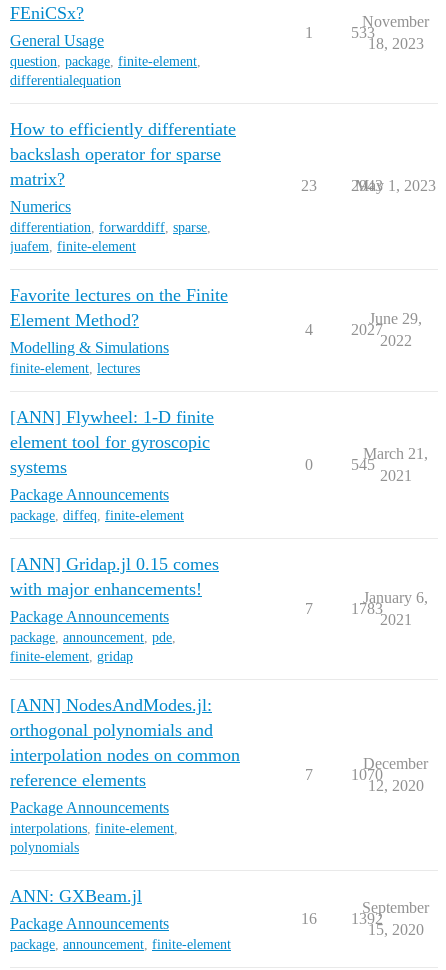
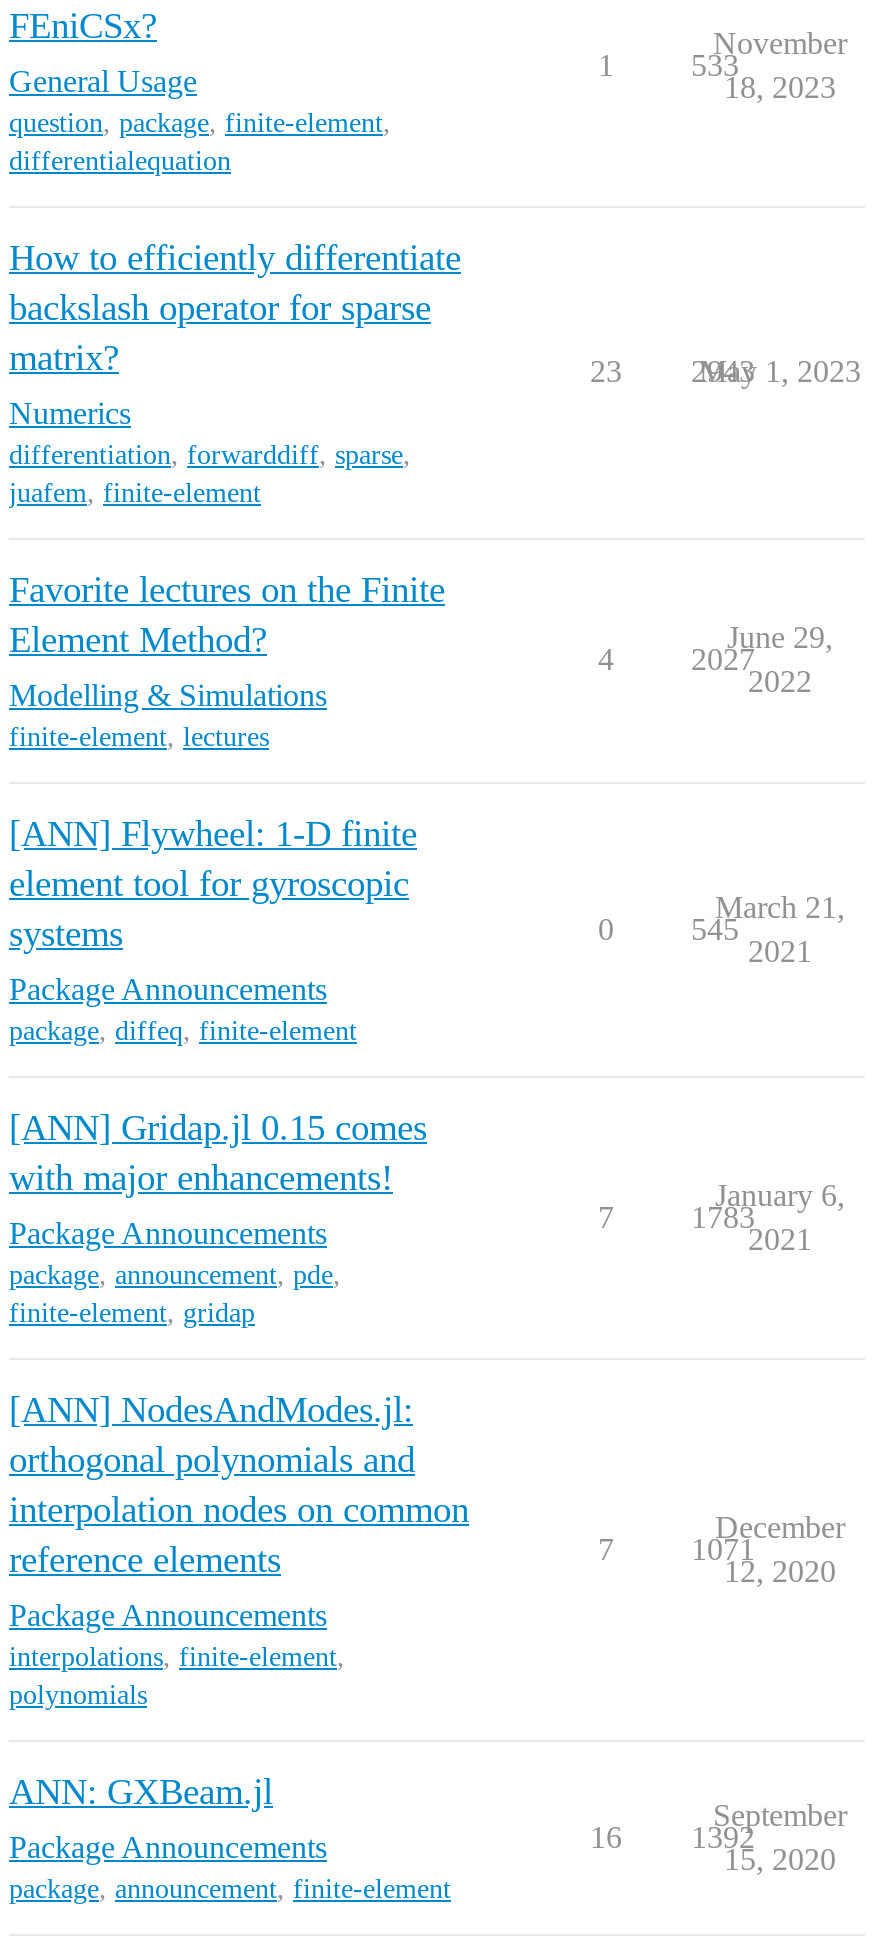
[351,766,383,783] 1070 -> [691,1532,755,1566] 1071

